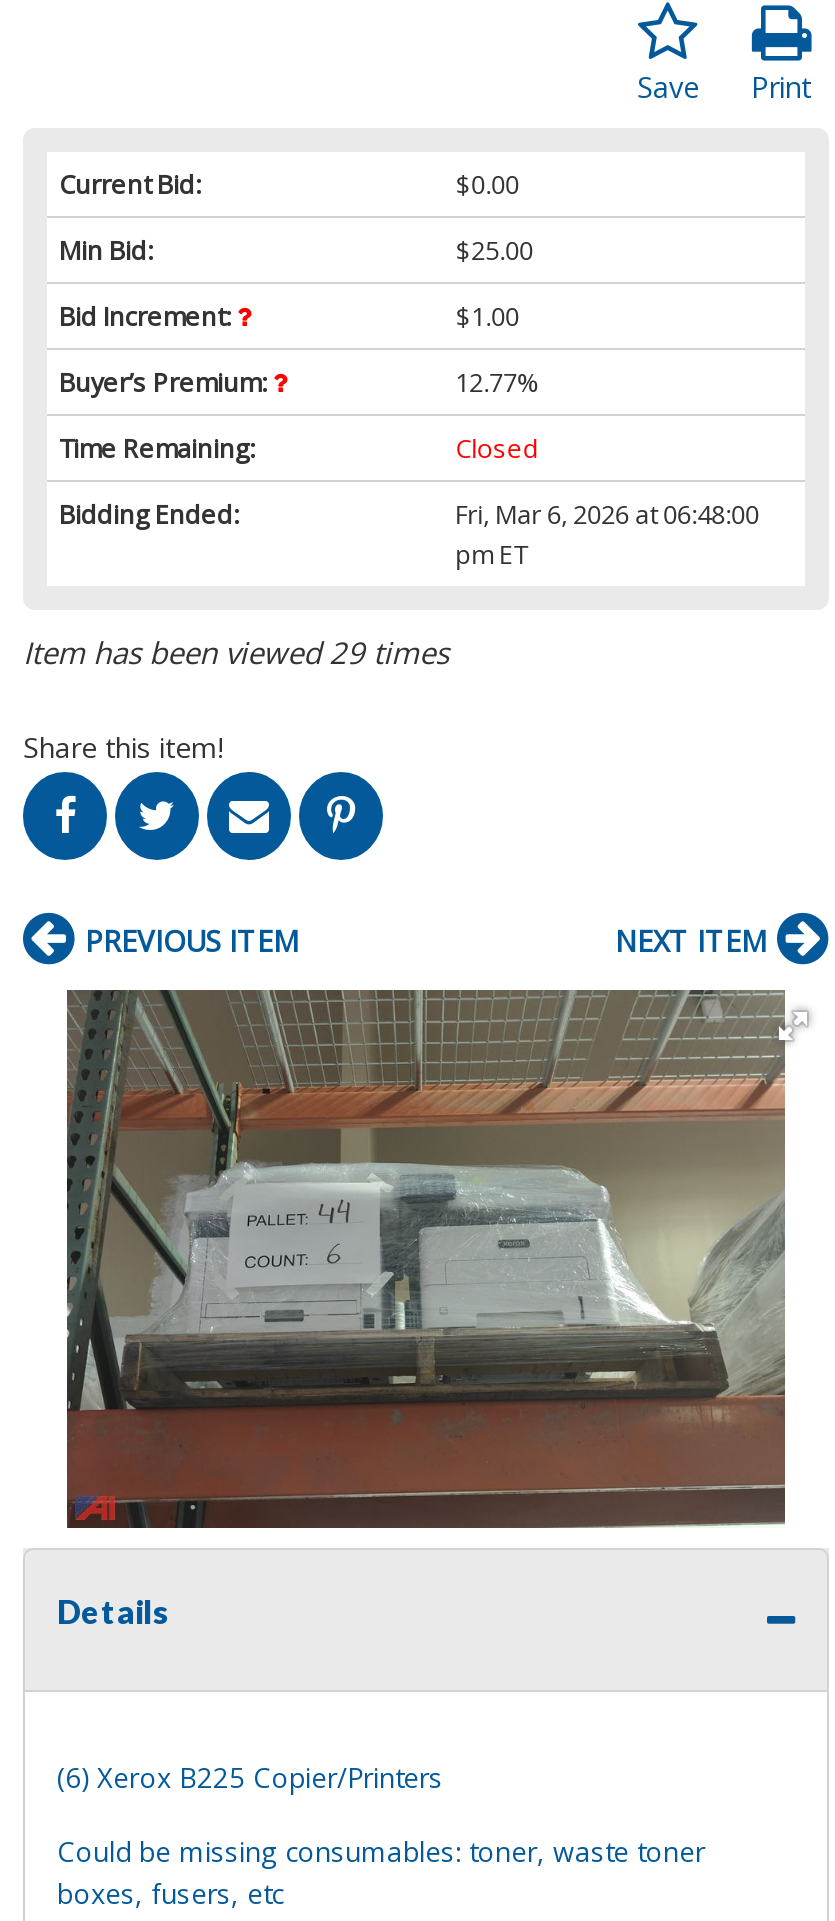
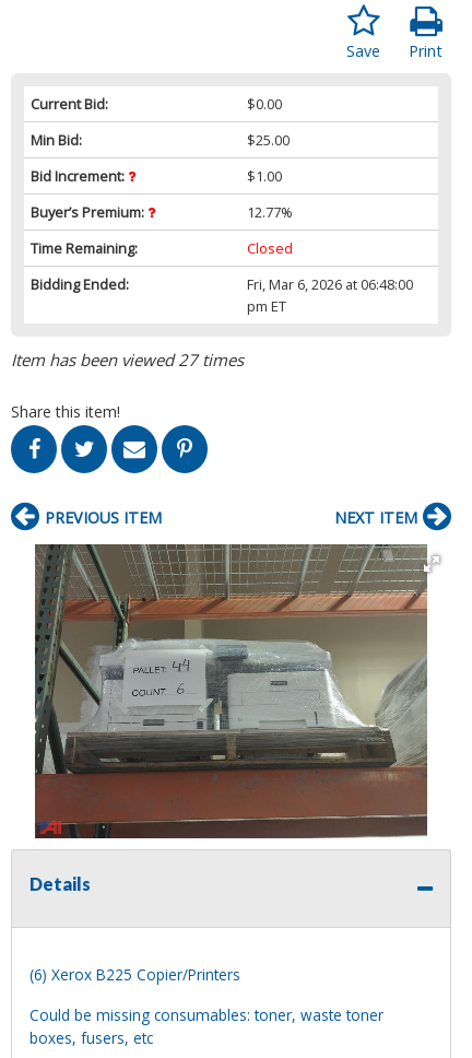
[23,632,449,672] Item has been viewed 29 times -> [11,348,244,370] Item has been viewed 27 times

